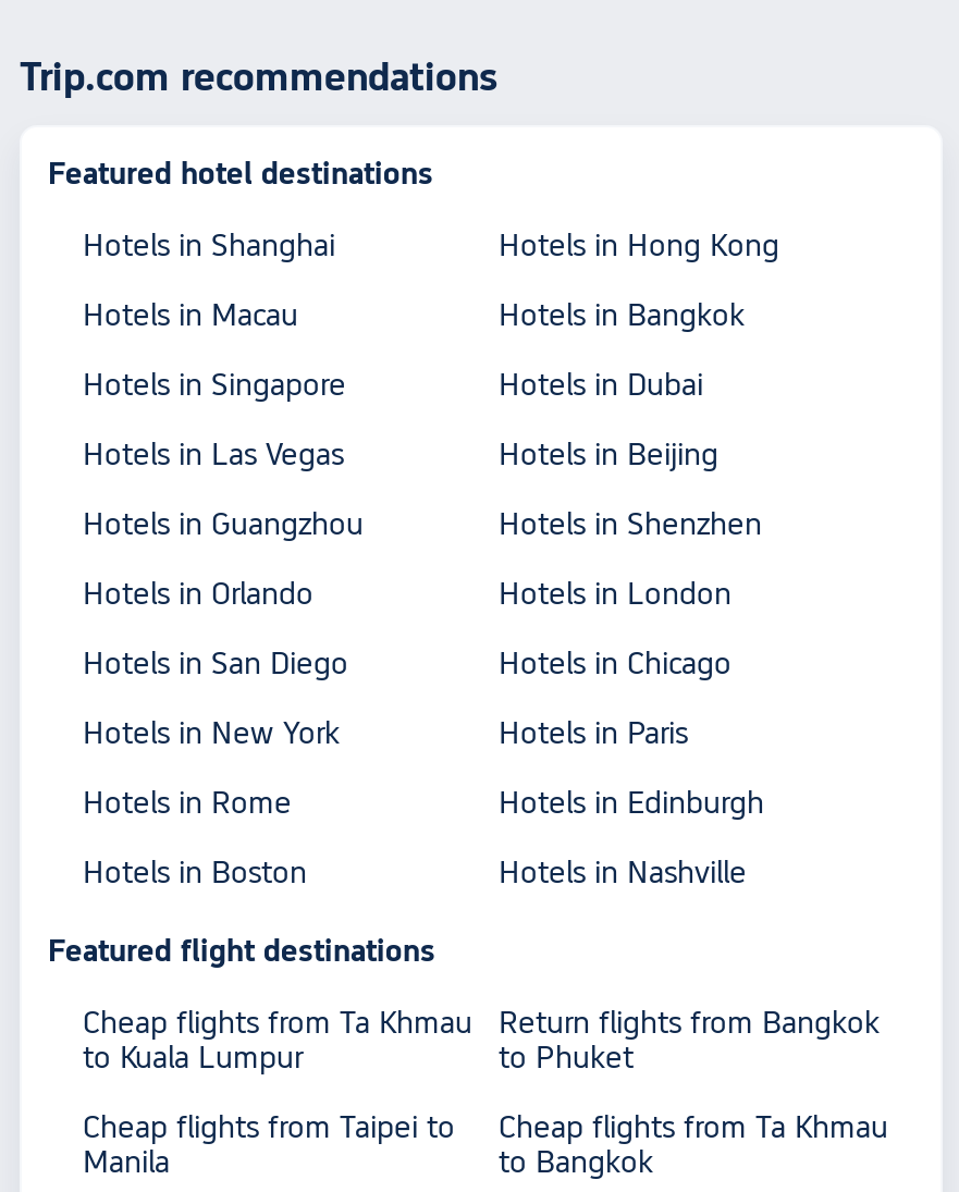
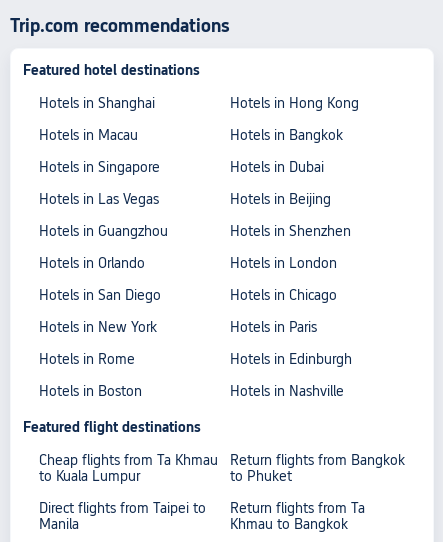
[83,1109,455,1144] Cheap flights from Taipei to -> [39,500,206,516] Direct flights from Taipei to
[499,1109,888,1179] Cheap flights from Ta Khmau | to Bangkok -> [230,500,365,532] Return flights from Ta | Khmau to Bangkok

